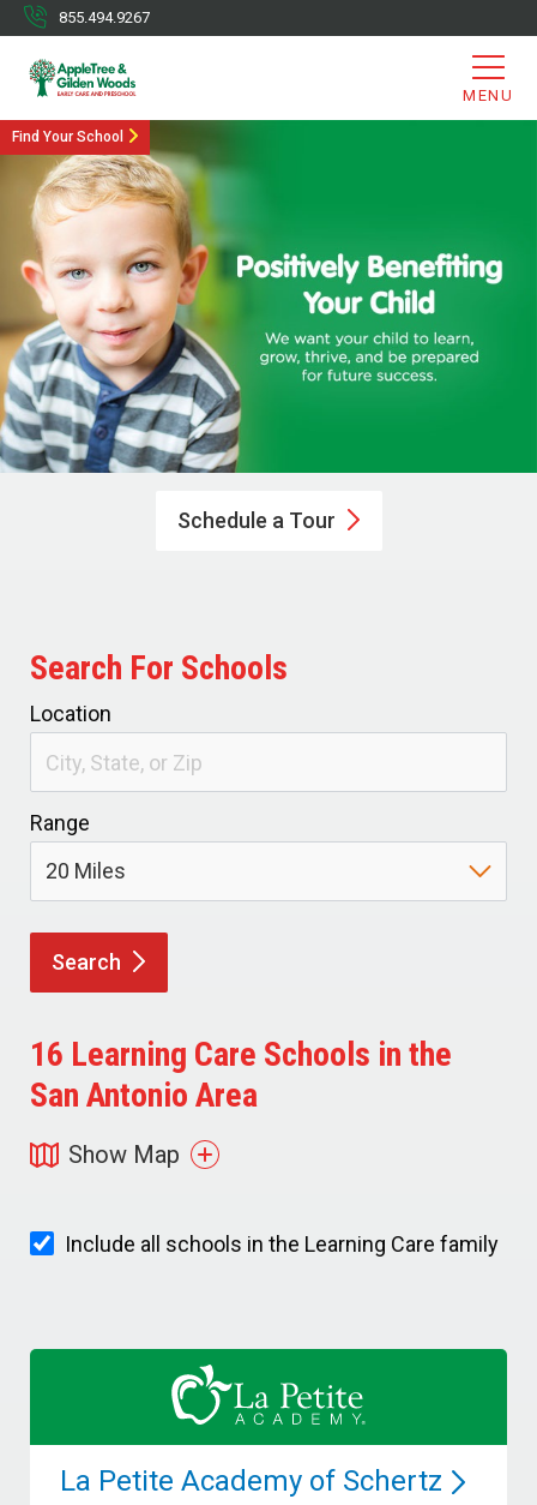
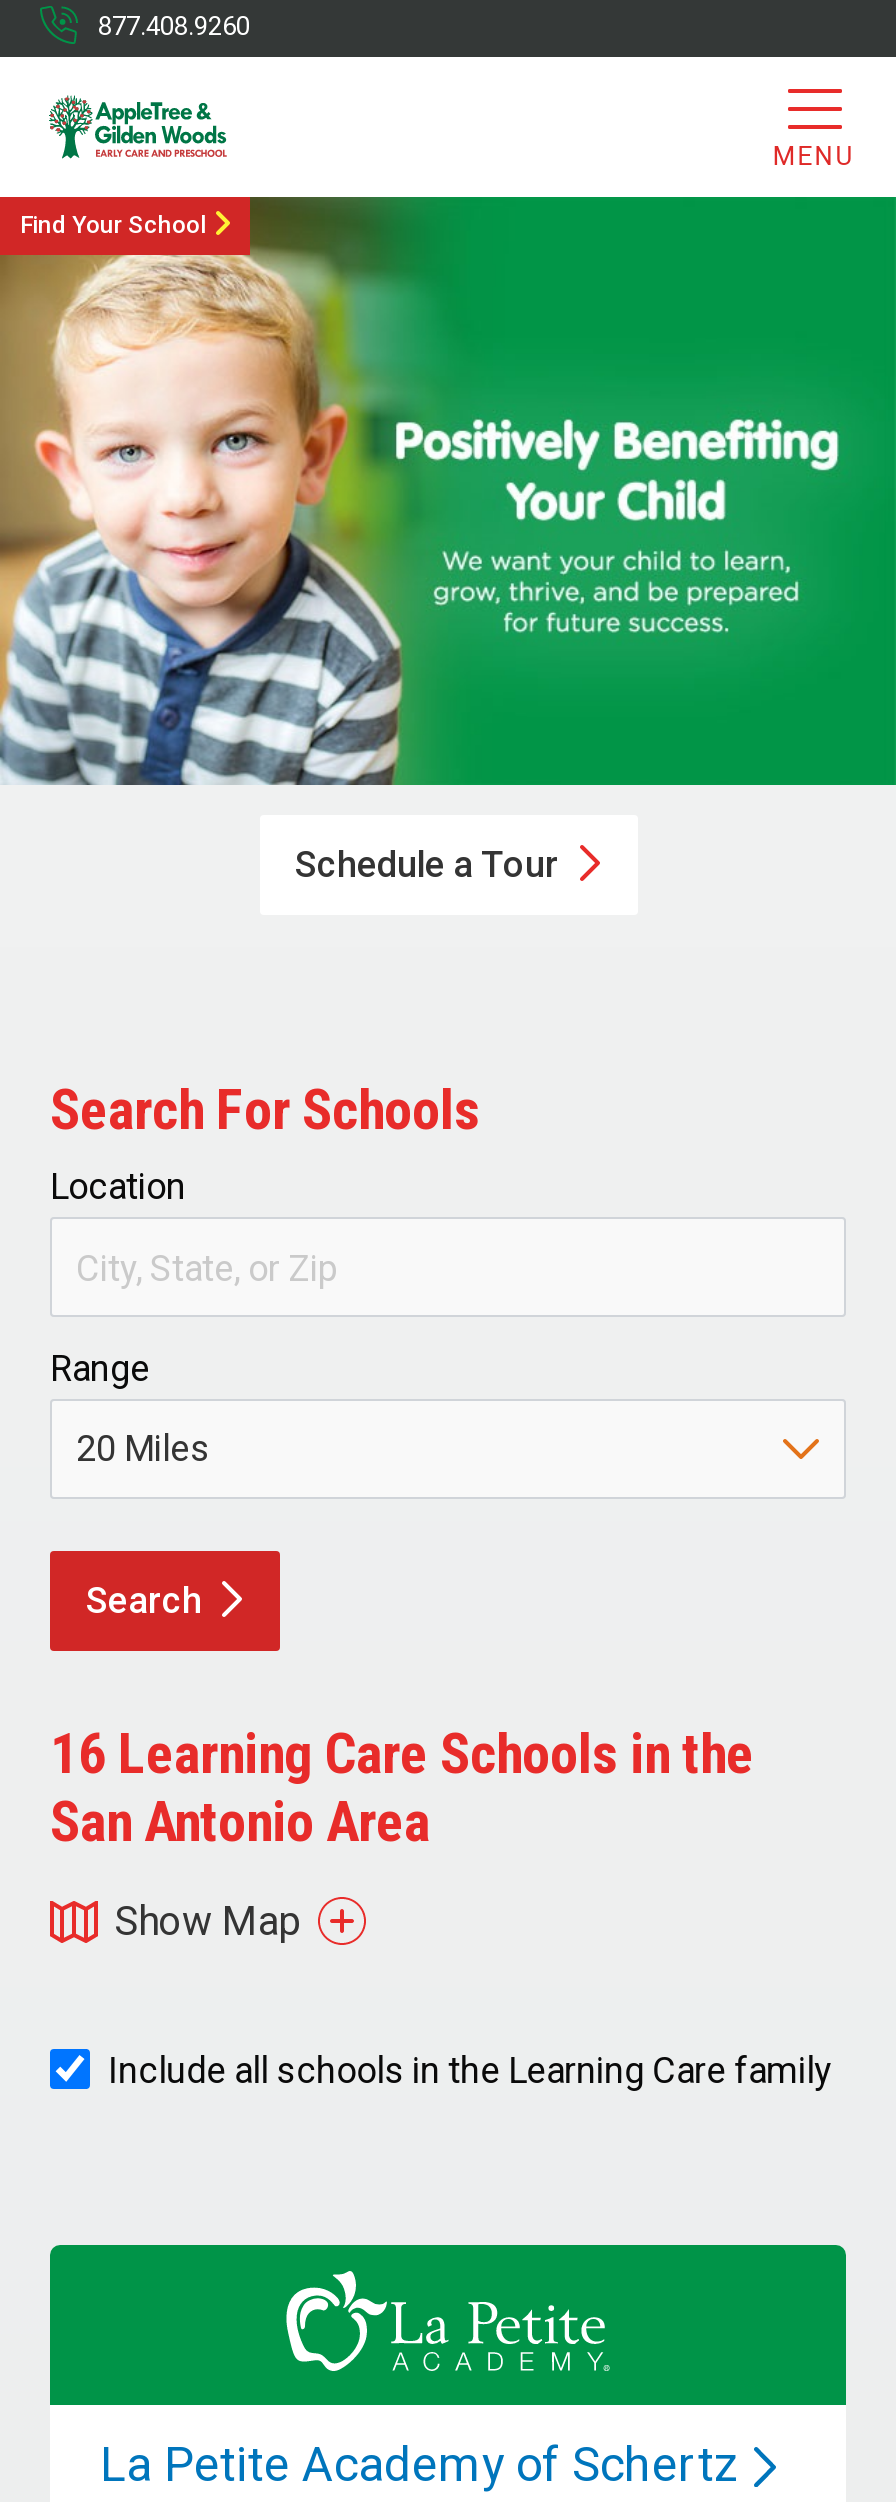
[59,8,150,26] 855.494.9267 -> [98,11,250,41] 877.408.9260

